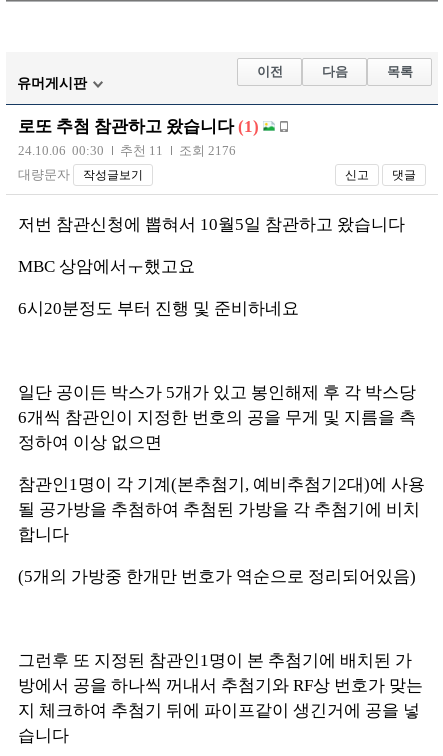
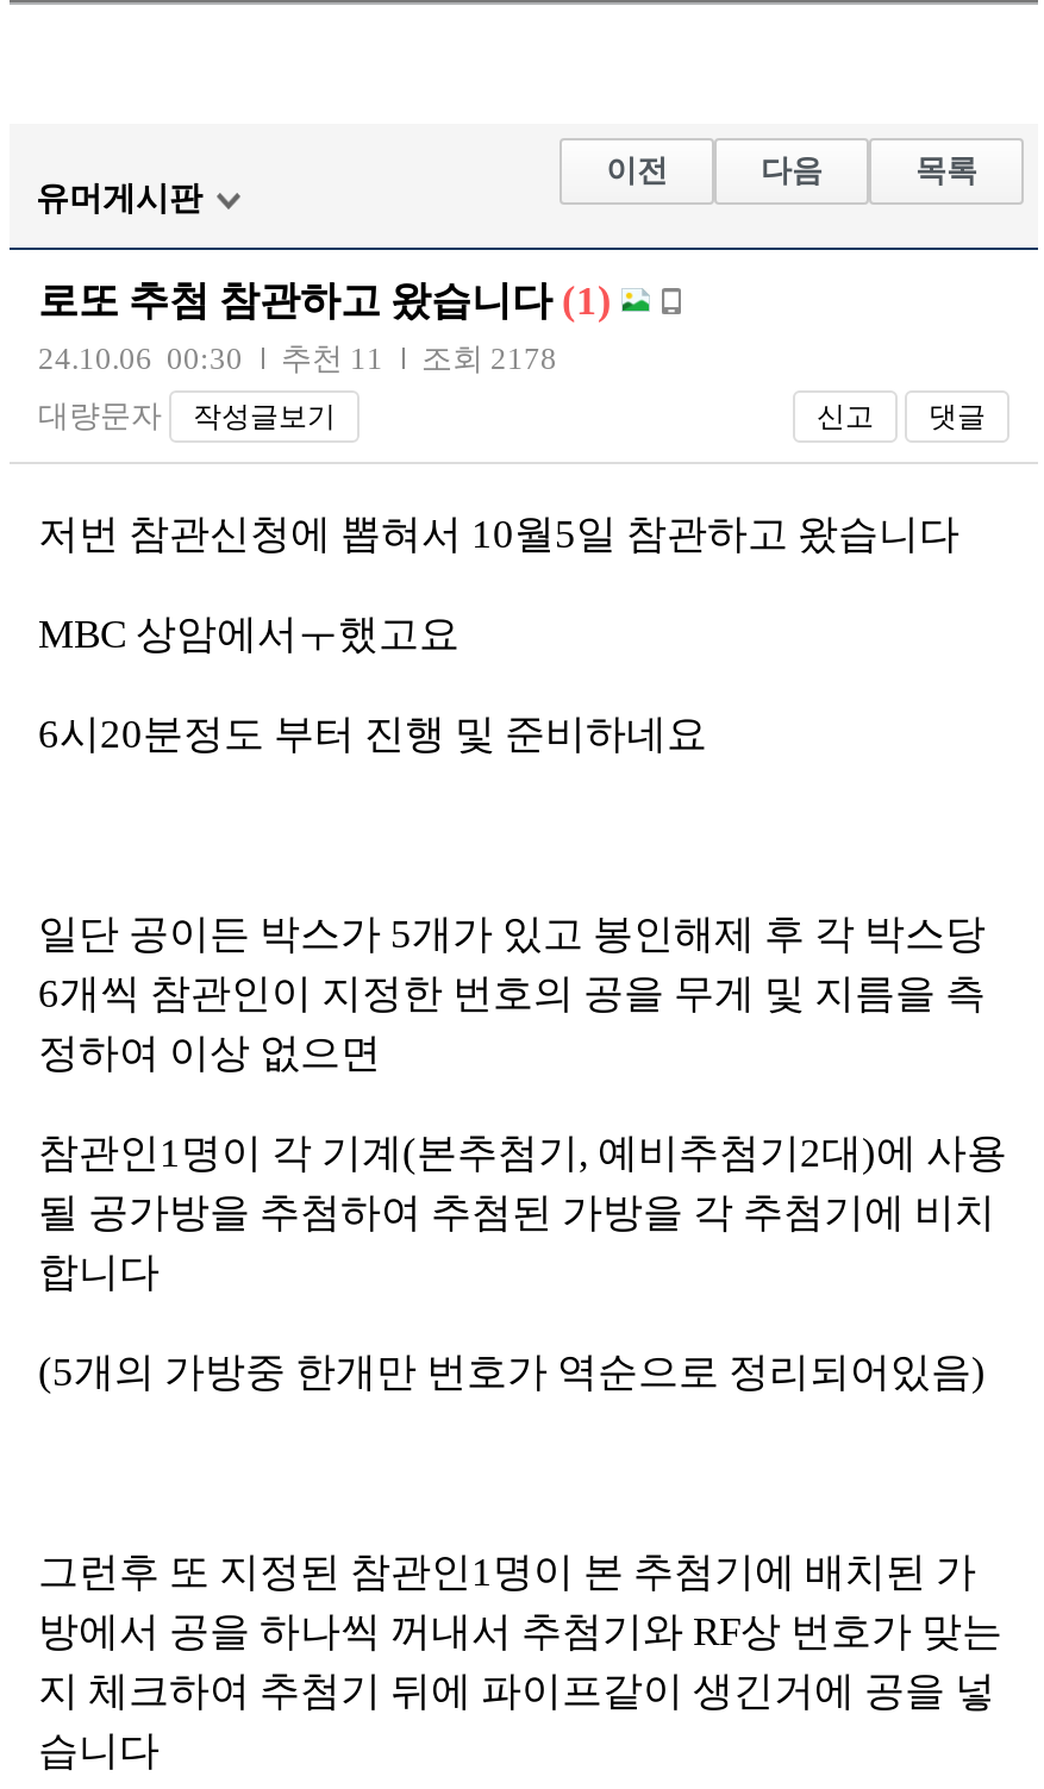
[18,143,236,158] 24.10.06 00:30 추천 11 조회 2176 -> [38,340,557,376] 24.10.06 00:30 추천 11 조회 2178

